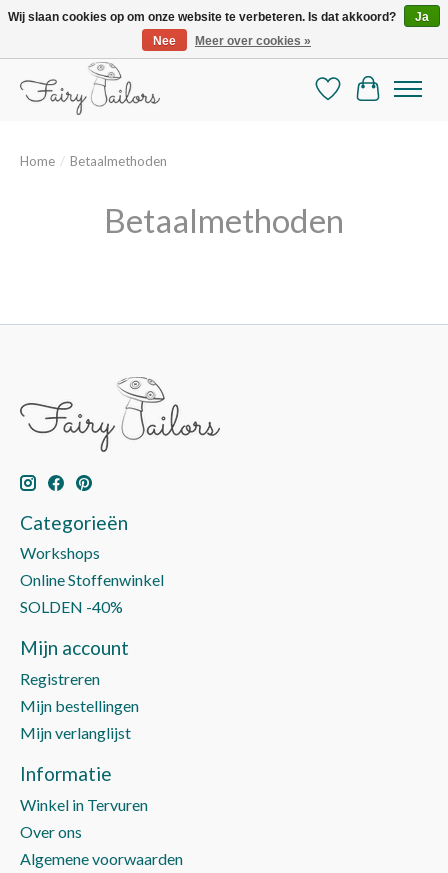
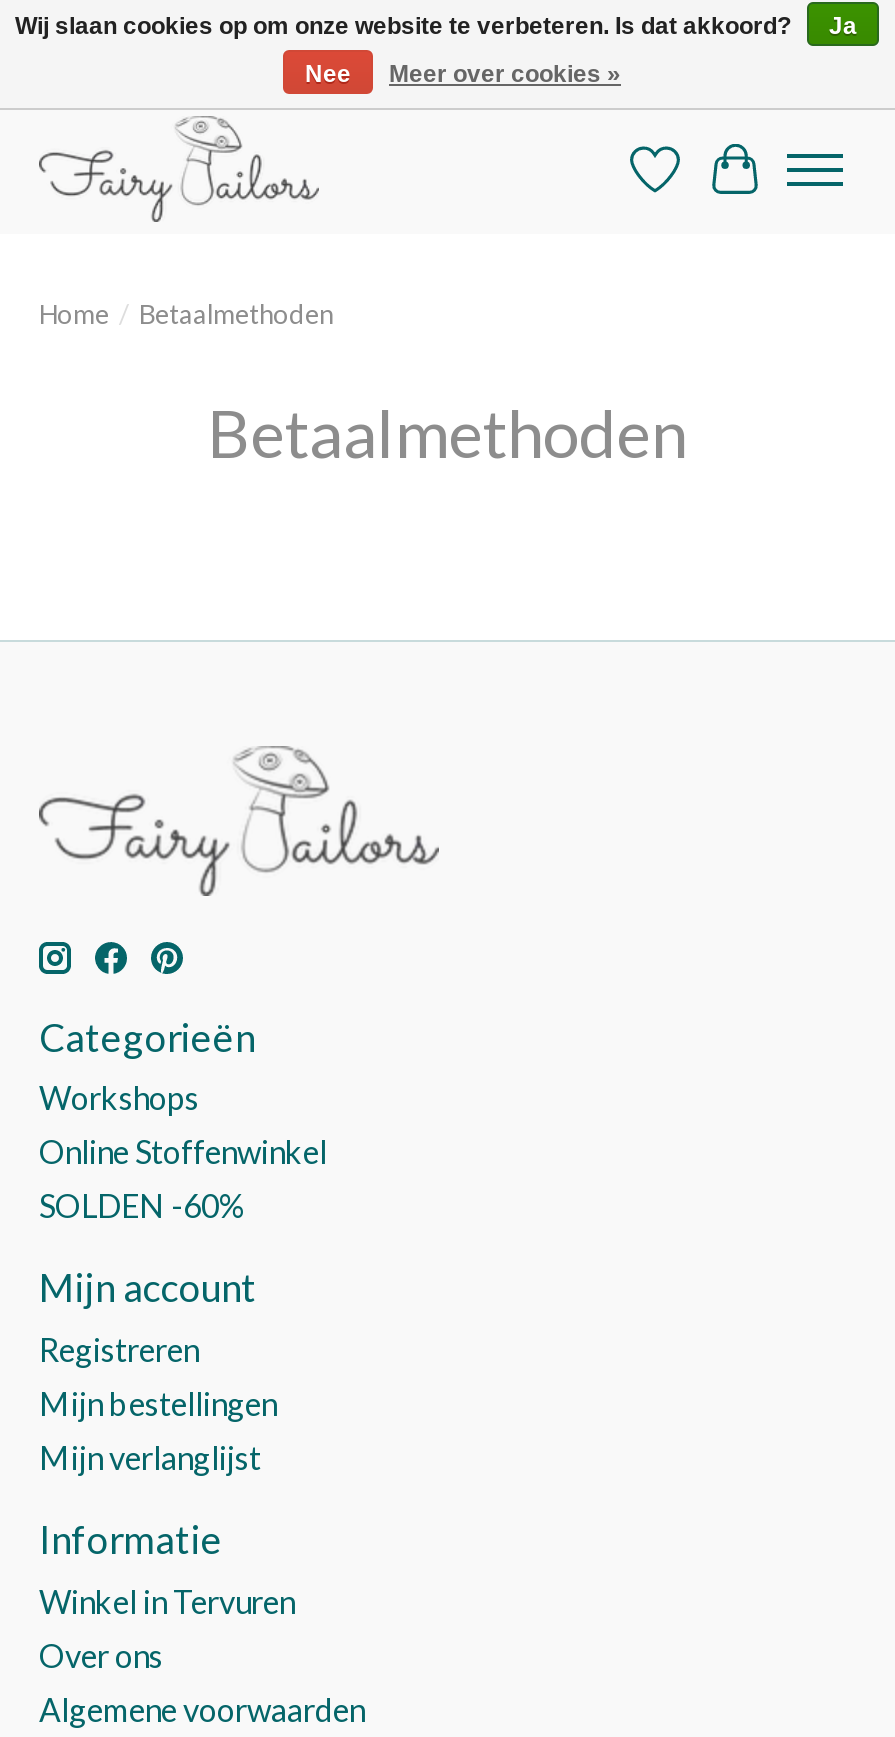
[20,597,123,616] SOLDEN -40% -> [39,1187,245,1225] SOLDEN -60%

